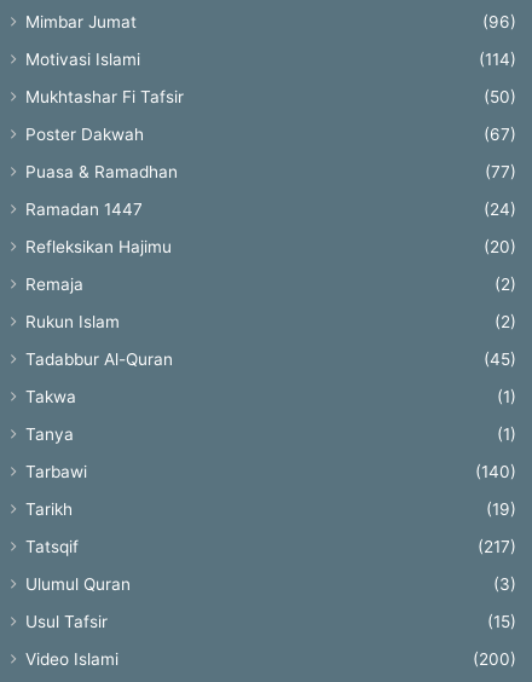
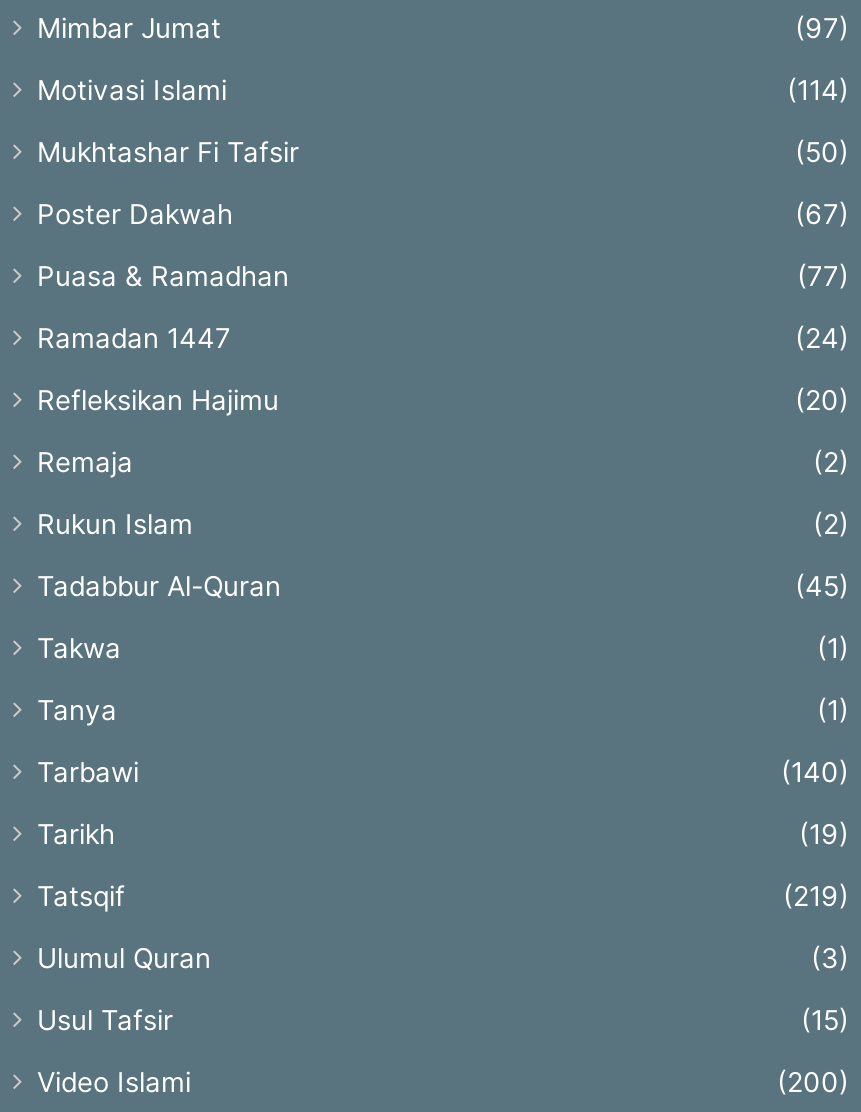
[482,12,516,31] (96) -> [795,12,849,44] (97)
[478,537,516,556] (217) -> [783,880,849,912] (219)

